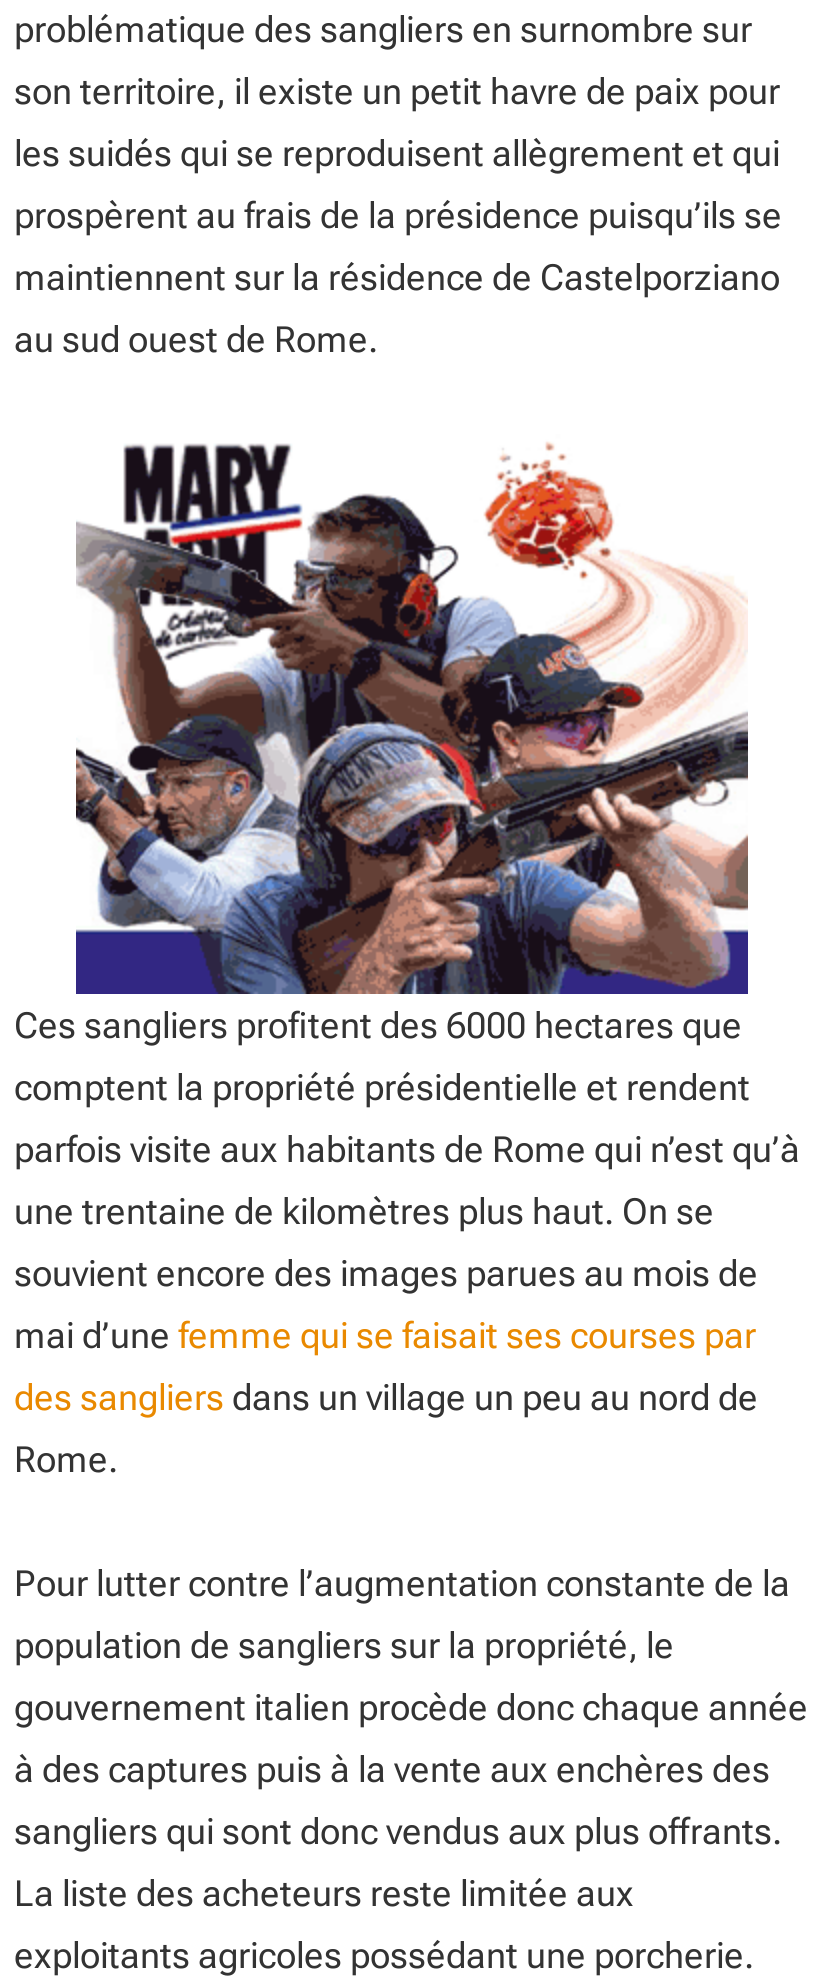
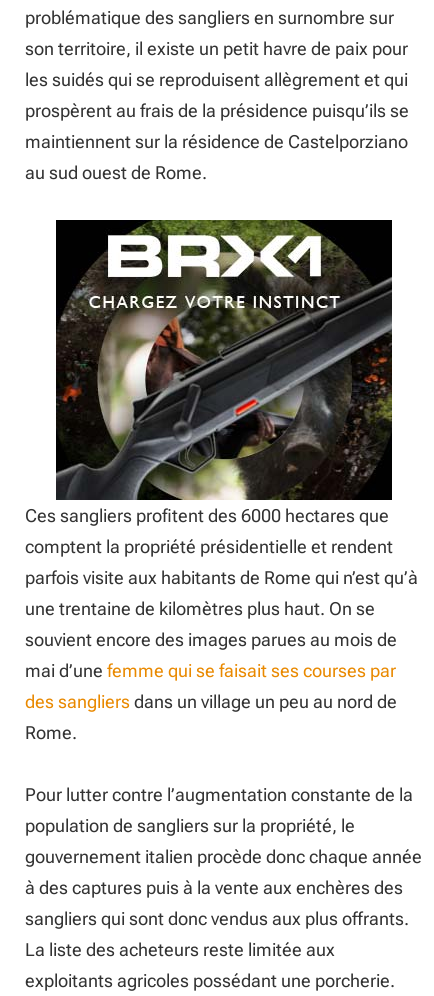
[74,434,750,996] [image] -> [55,219,393,501] [image]

